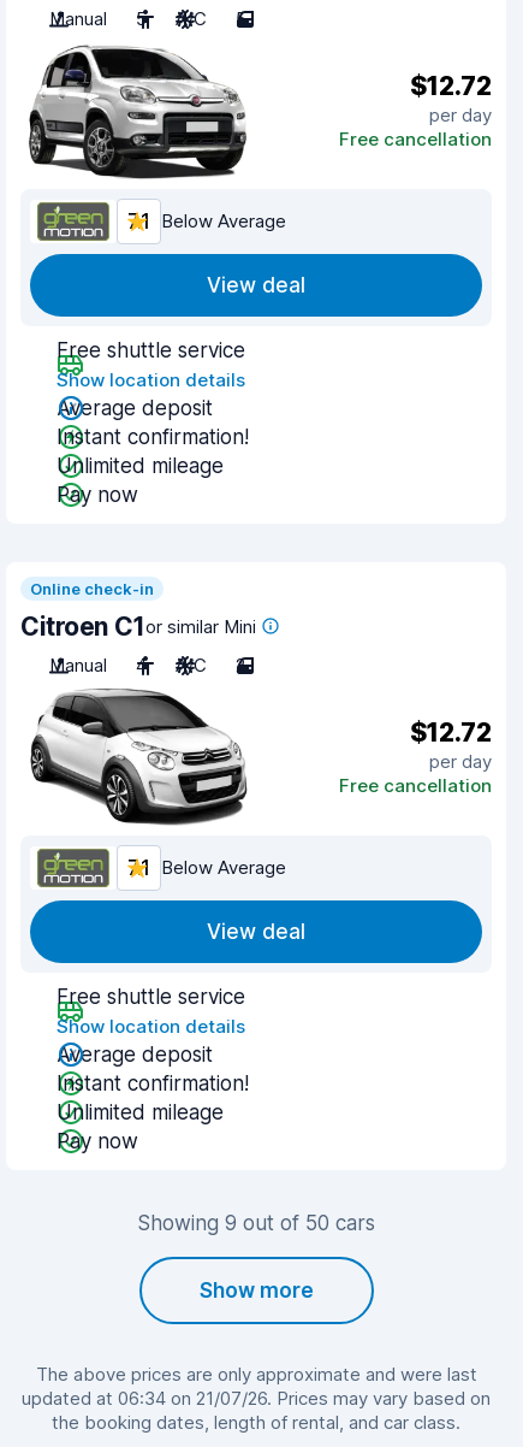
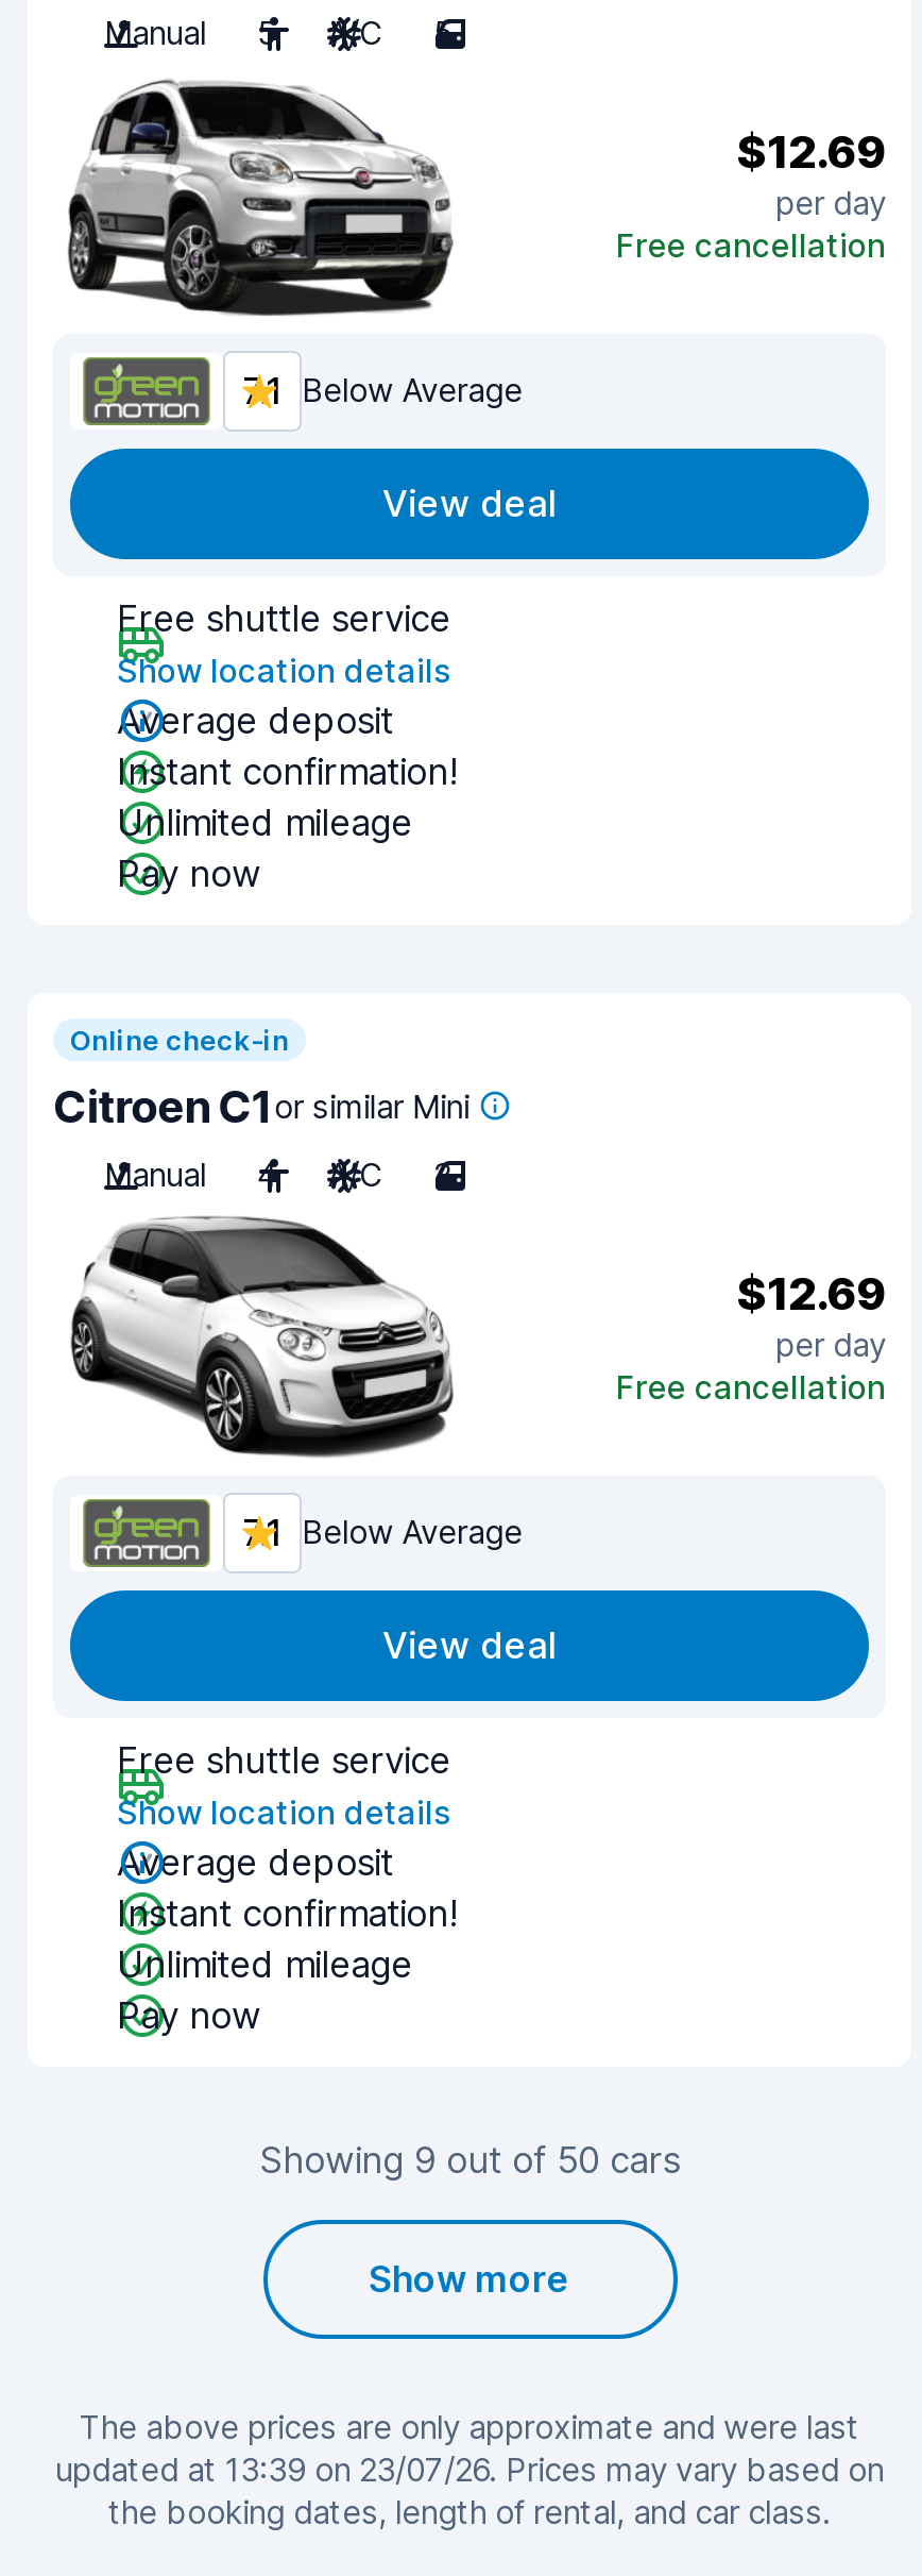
[410,70,492,101] $12.72 -> [737,124,886,178] $12.69
[410,717,492,747] $12.72 -> [737,1266,886,1319] $12.69
[22,1387,491,1410] updated at 06:34 on 21/07/26. Prices may vary based on -> [55,2449,884,2490] updated at 13:39 on 23/07/26. Prices may vary based on

